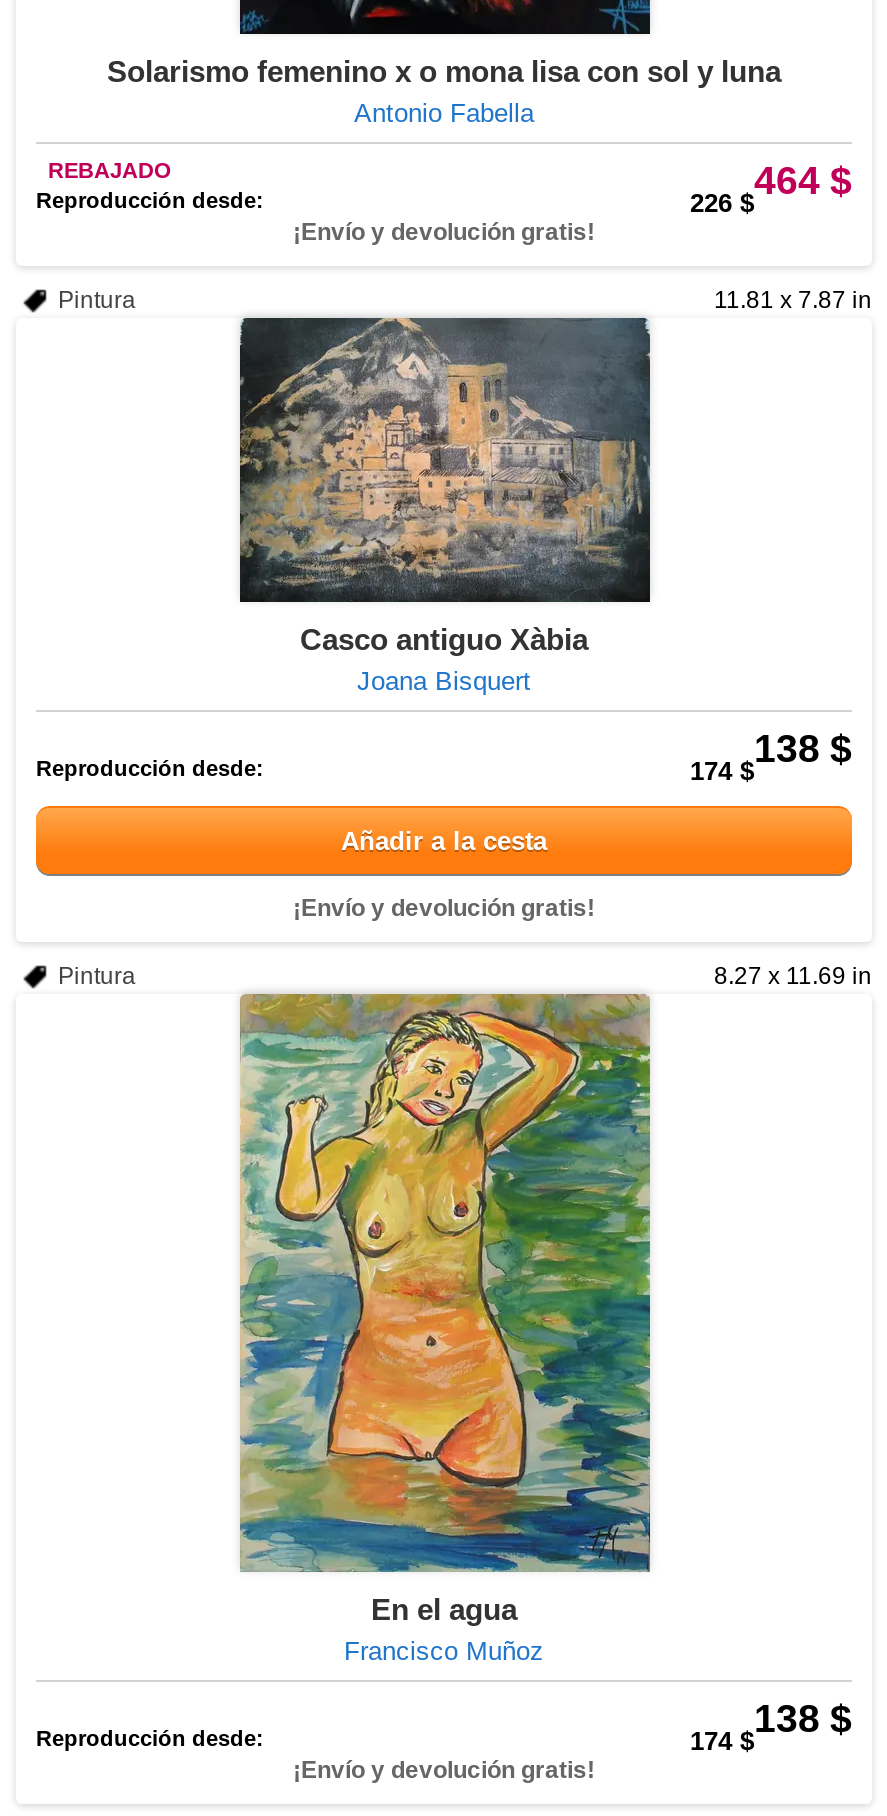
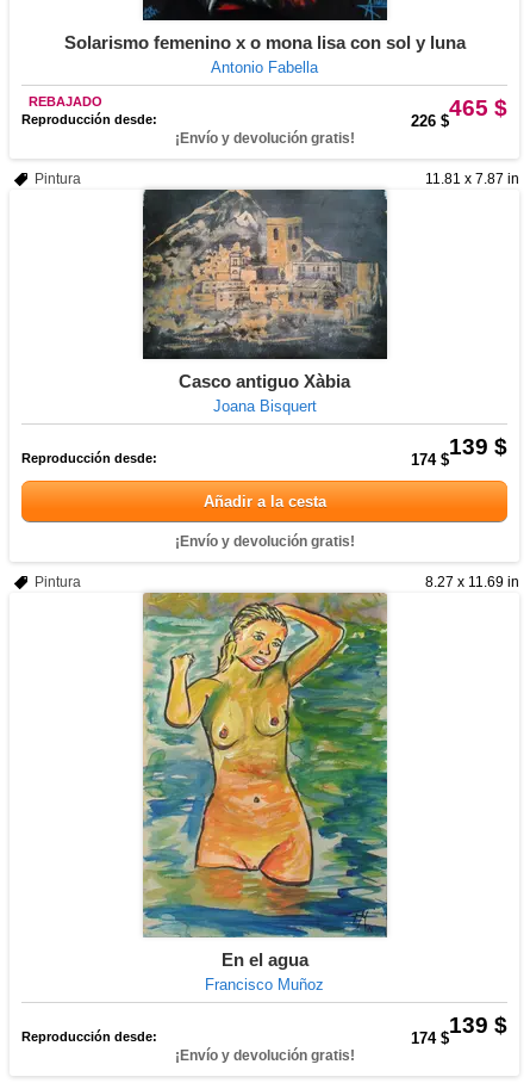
[754,158,852,202] 464 $ -> [449,94,507,120] 465 $
[754,726,852,770] 138 $ -> [449,433,507,459] 139 $
[754,1696,852,1740] 138 $ -> [449,1011,507,1038] 139 $

